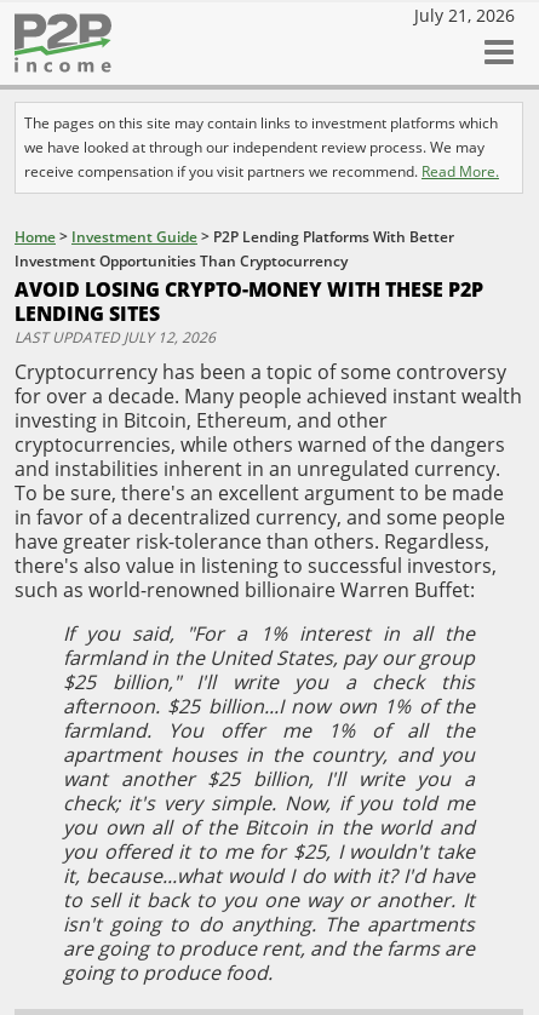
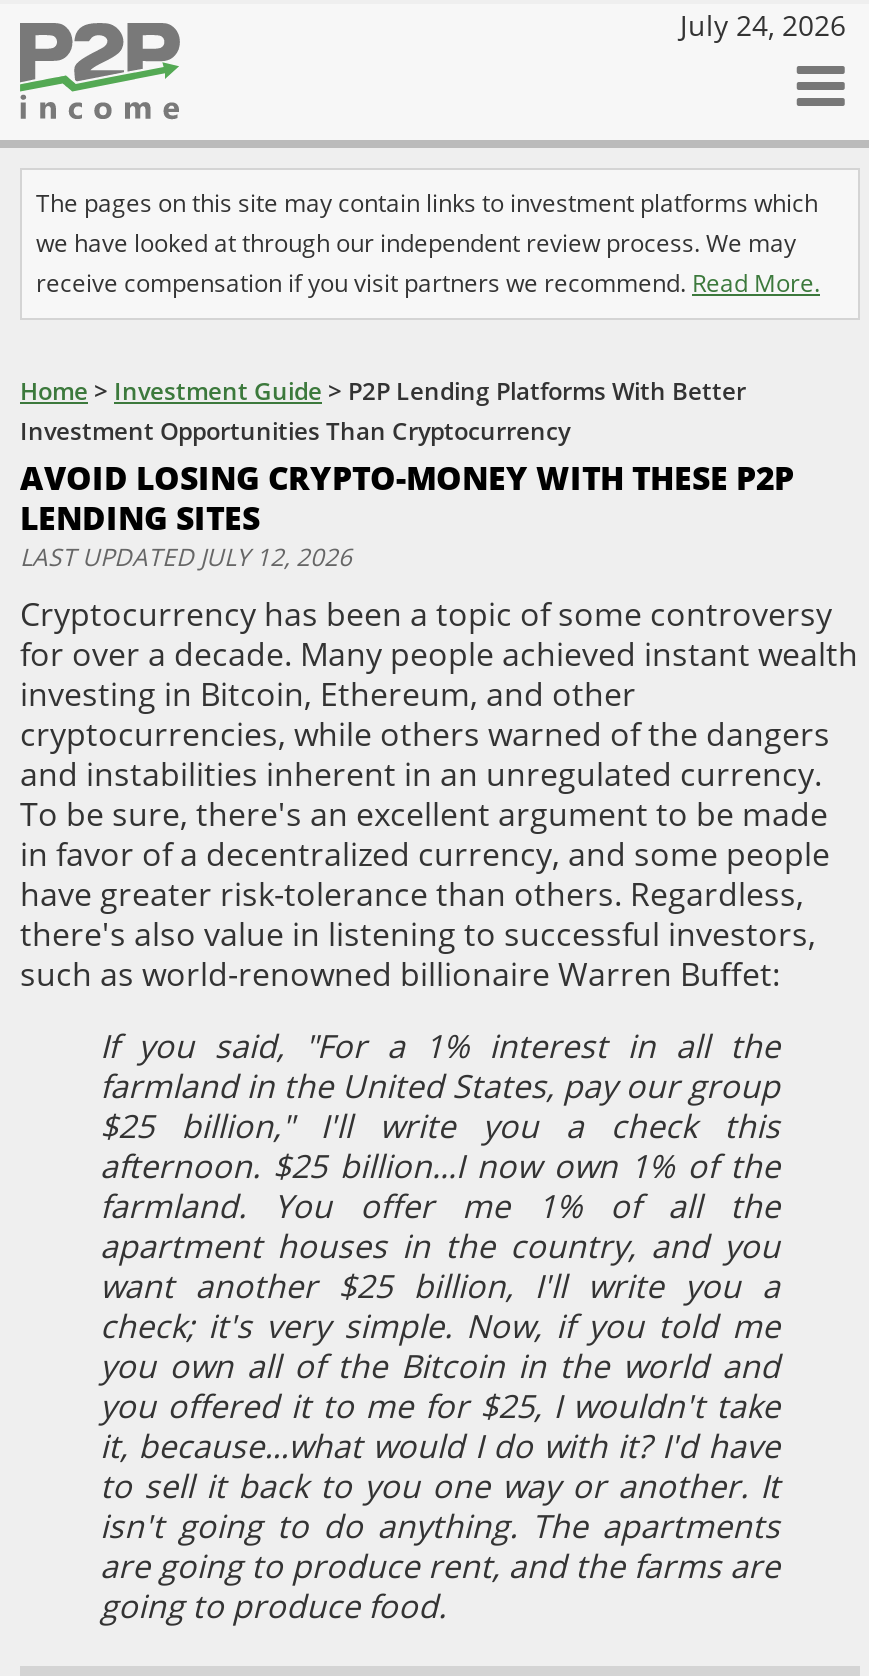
[414,4,515,27] July 21, 2026 -> [680,6,846,44] July 24, 2026

